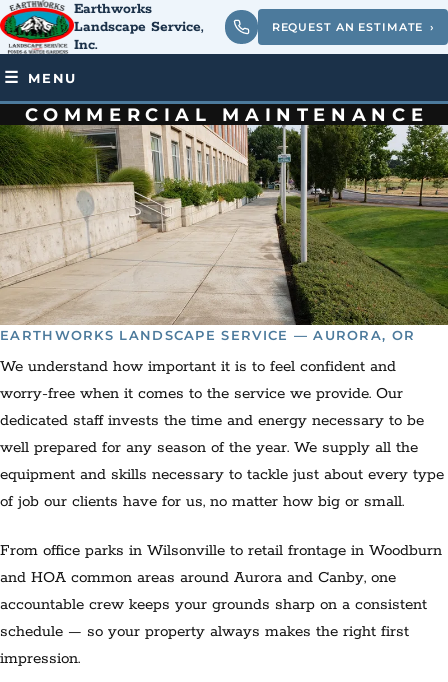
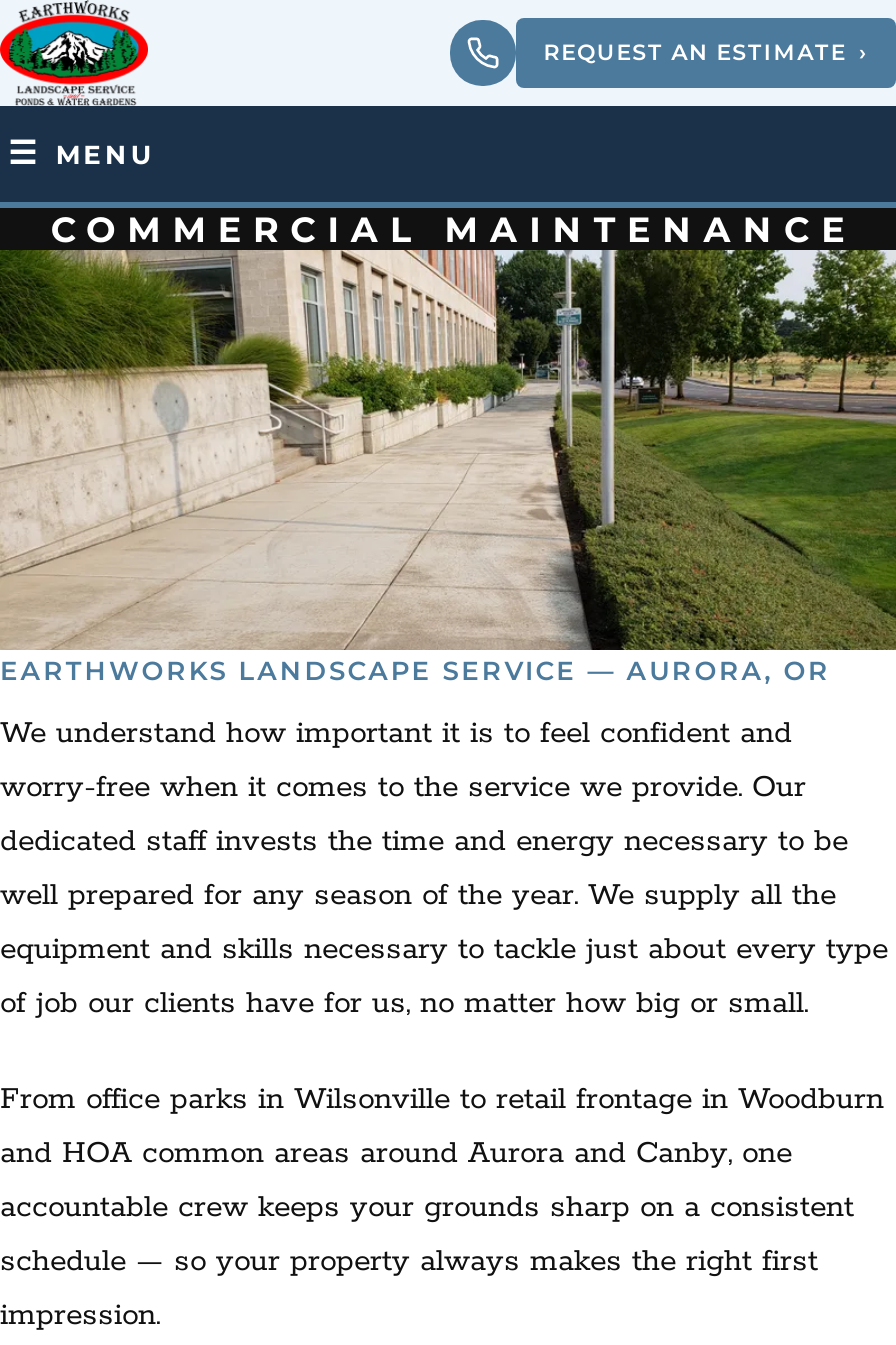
[74,0,204,54] Earthworks | Landscape Service, | Inc. -> none

